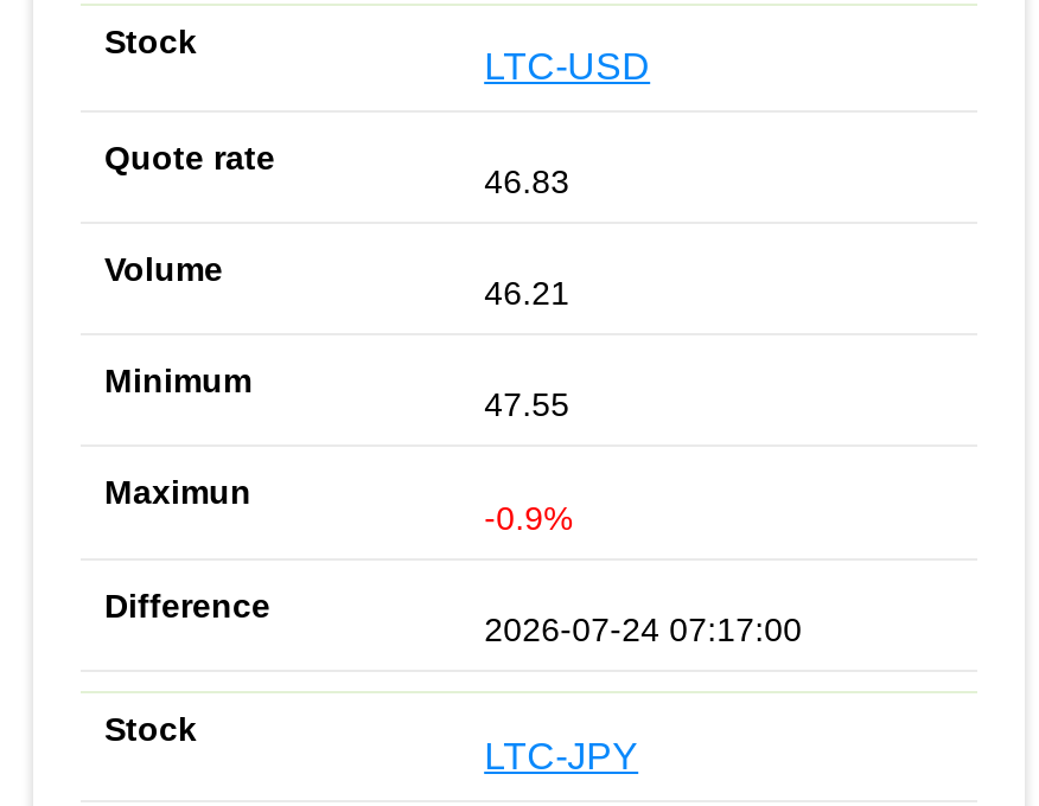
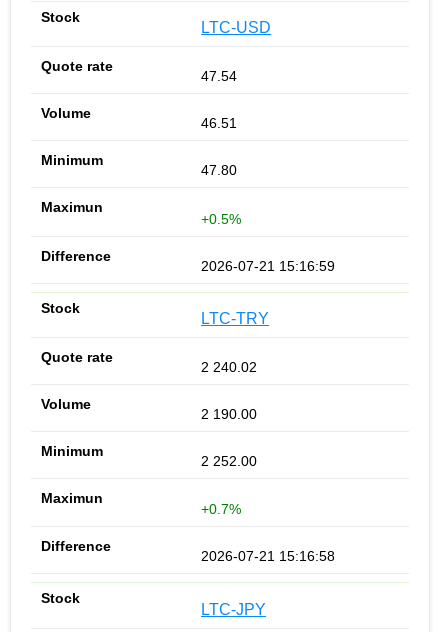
[484,162,802,649] 46.83 | 46.21 | 47.55 | -0.9% | 2026-07-24 07:17:00 -> [201,68,335,564] 47.54 | 46.51 | 47.80 | +0.5% | 2026-07-21 15:16:59 | LTC-TRY | 2 240.02 | 2 190.00 | 2 252.00 | +0.7% | 2026-07-21 15:16:58

